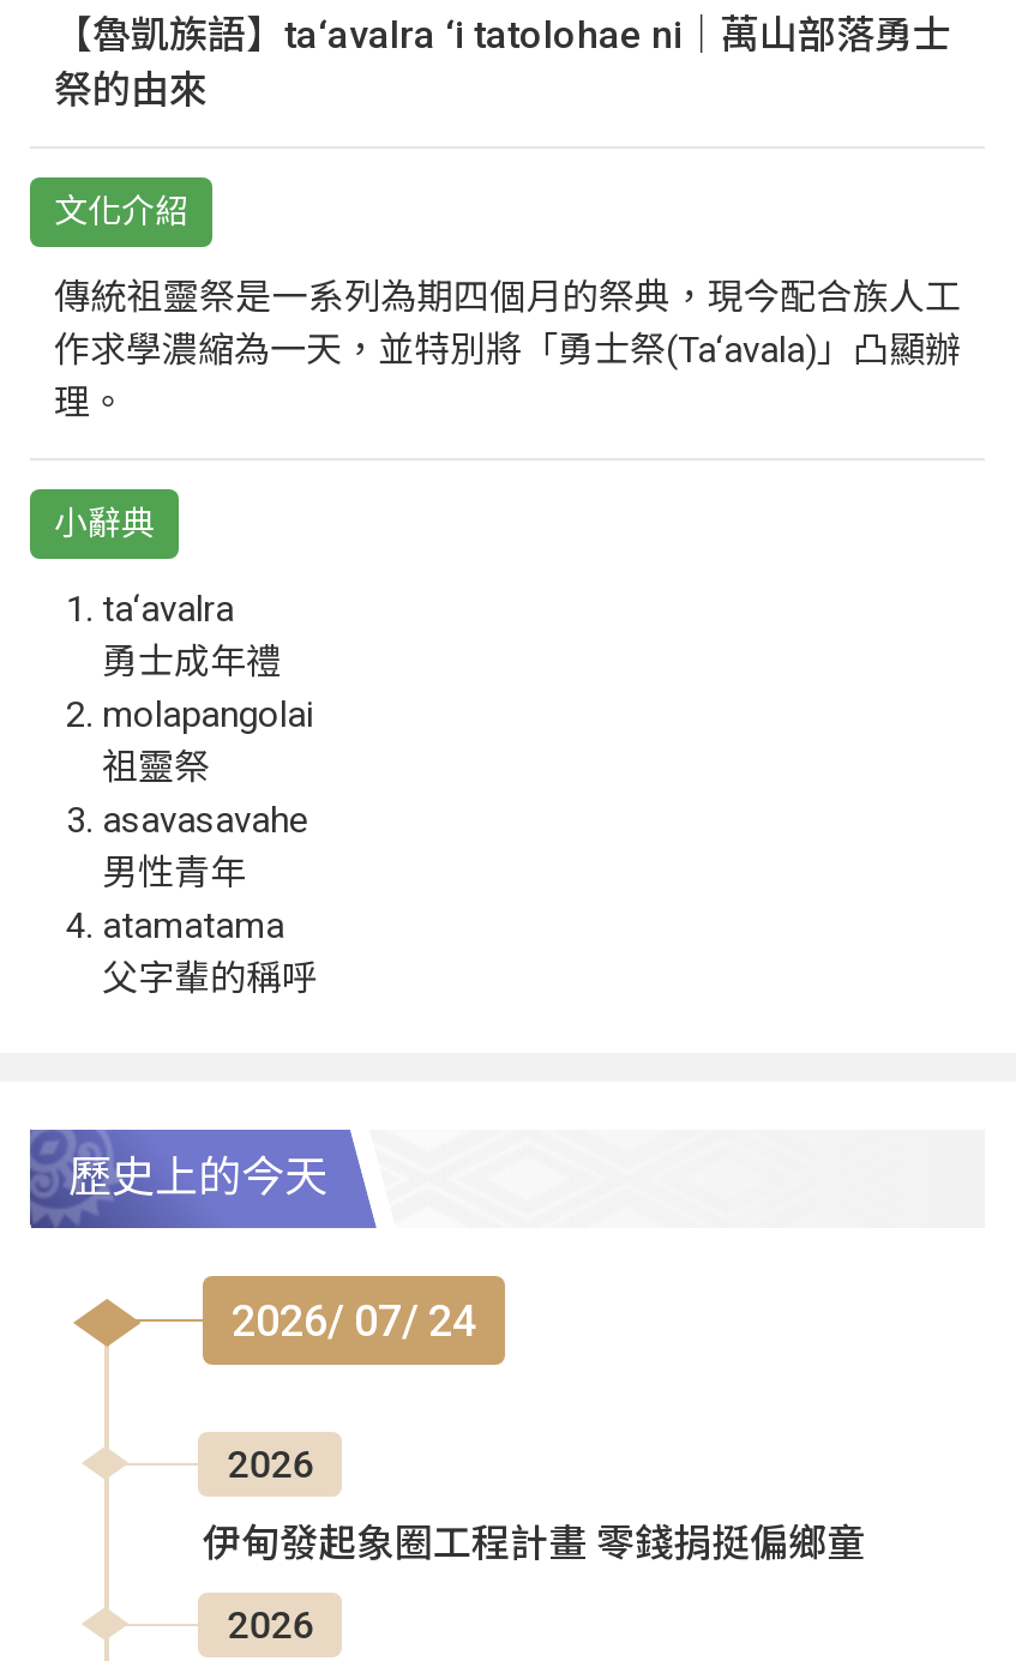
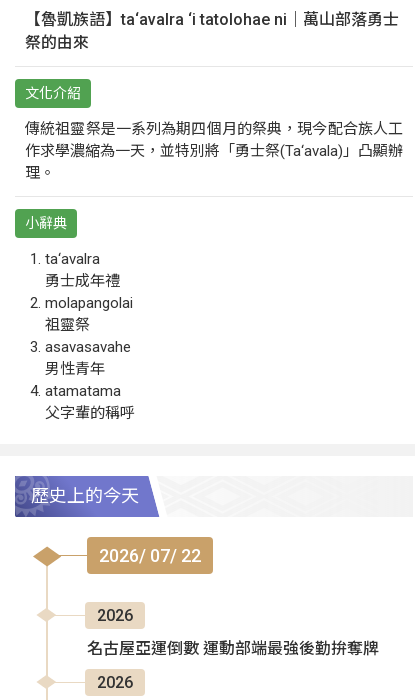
[232,1295,476,1345] 2026/ 07/ 24 -> [99,545,201,566] 2026/ 07/ 22
[203,1520,865,1566] 伊甸發起象圈工程計畫 零錢捐挺偏鄉童 -> [87,639,379,658] 名古屋亞運倒數 運動部端最強後勤拚奪牌

